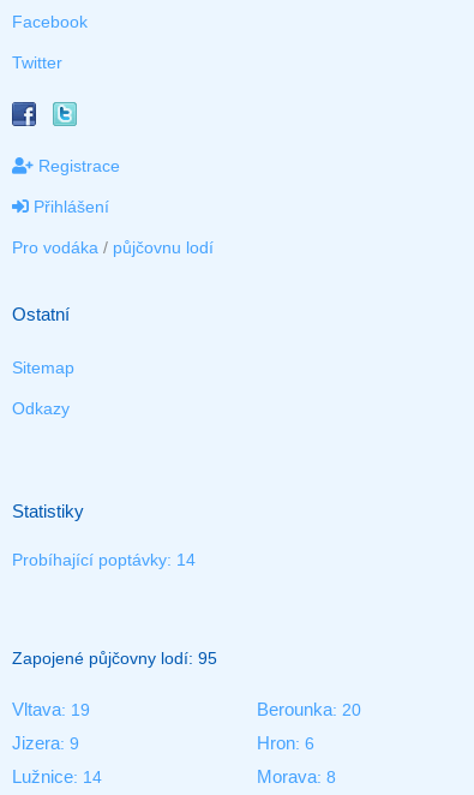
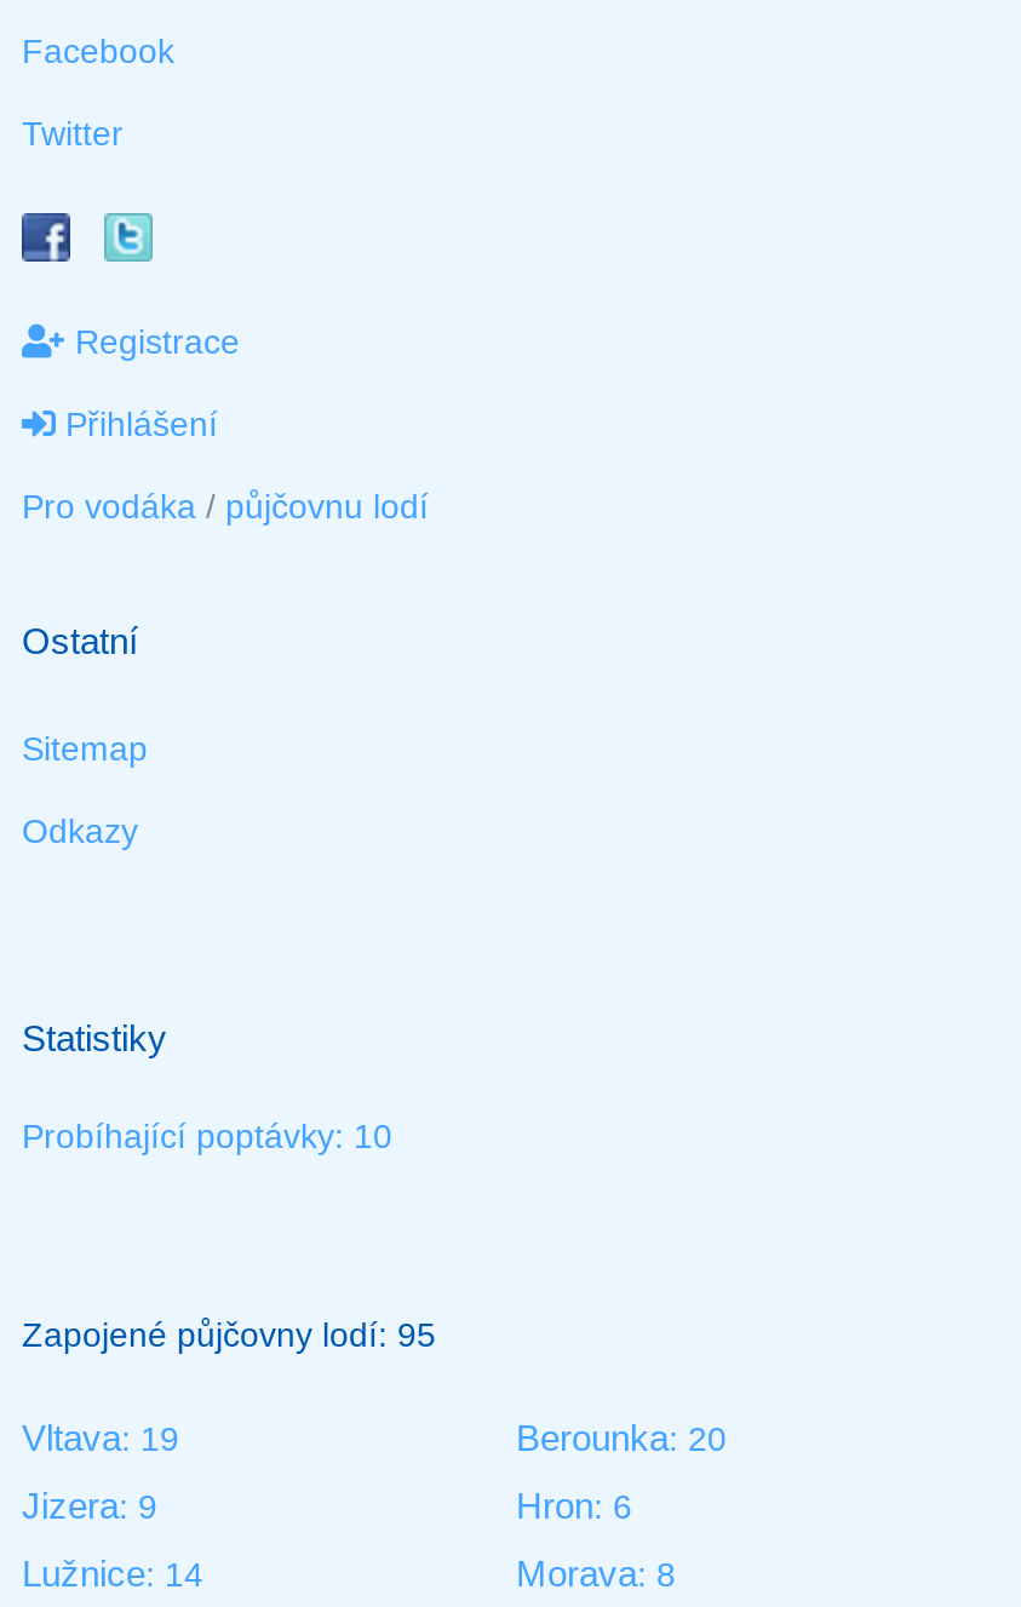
[12,550,196,569] Probíhající poptávky: 14 -> [22,1116,392,1154] Probíhající poptávky: 10

